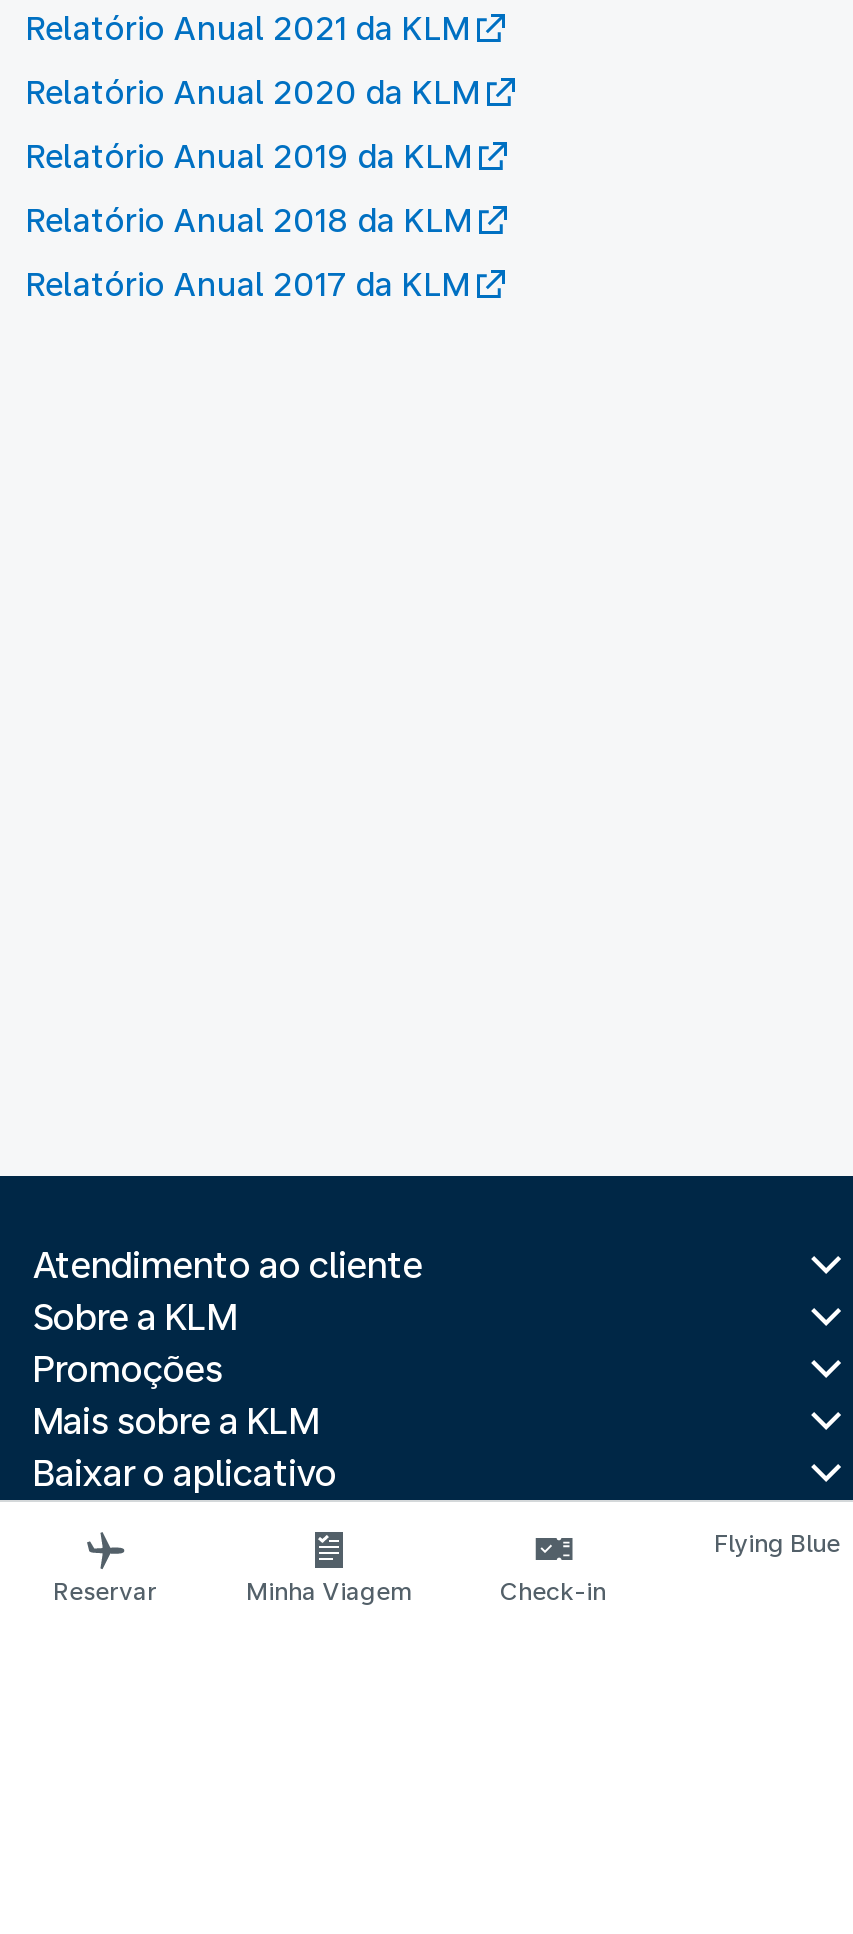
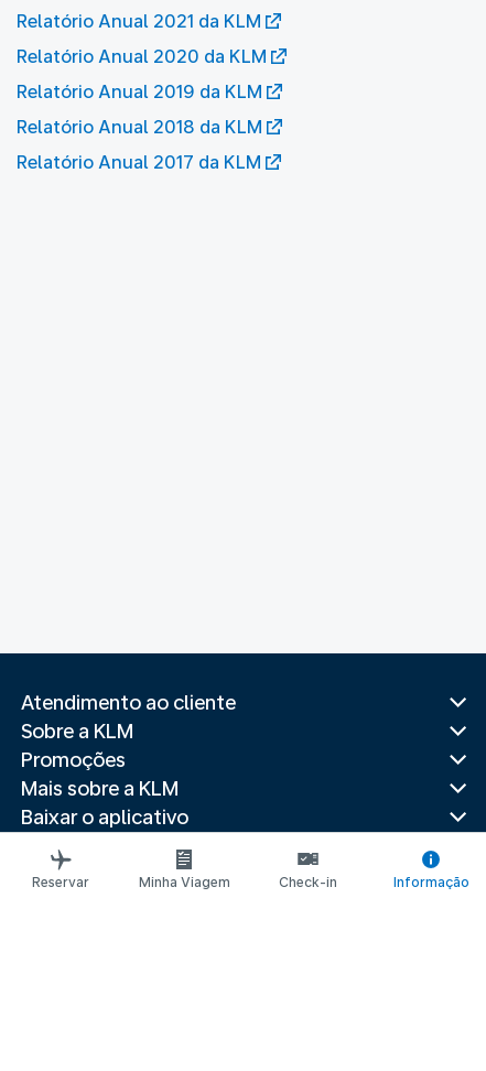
[714,1530,840,1558] Flying Blue -> [393,875,469,890] Informação

